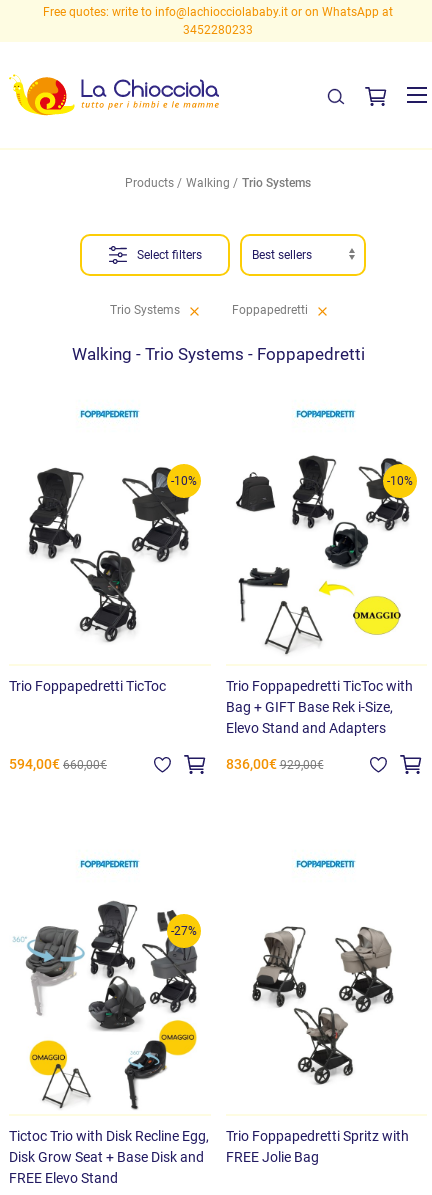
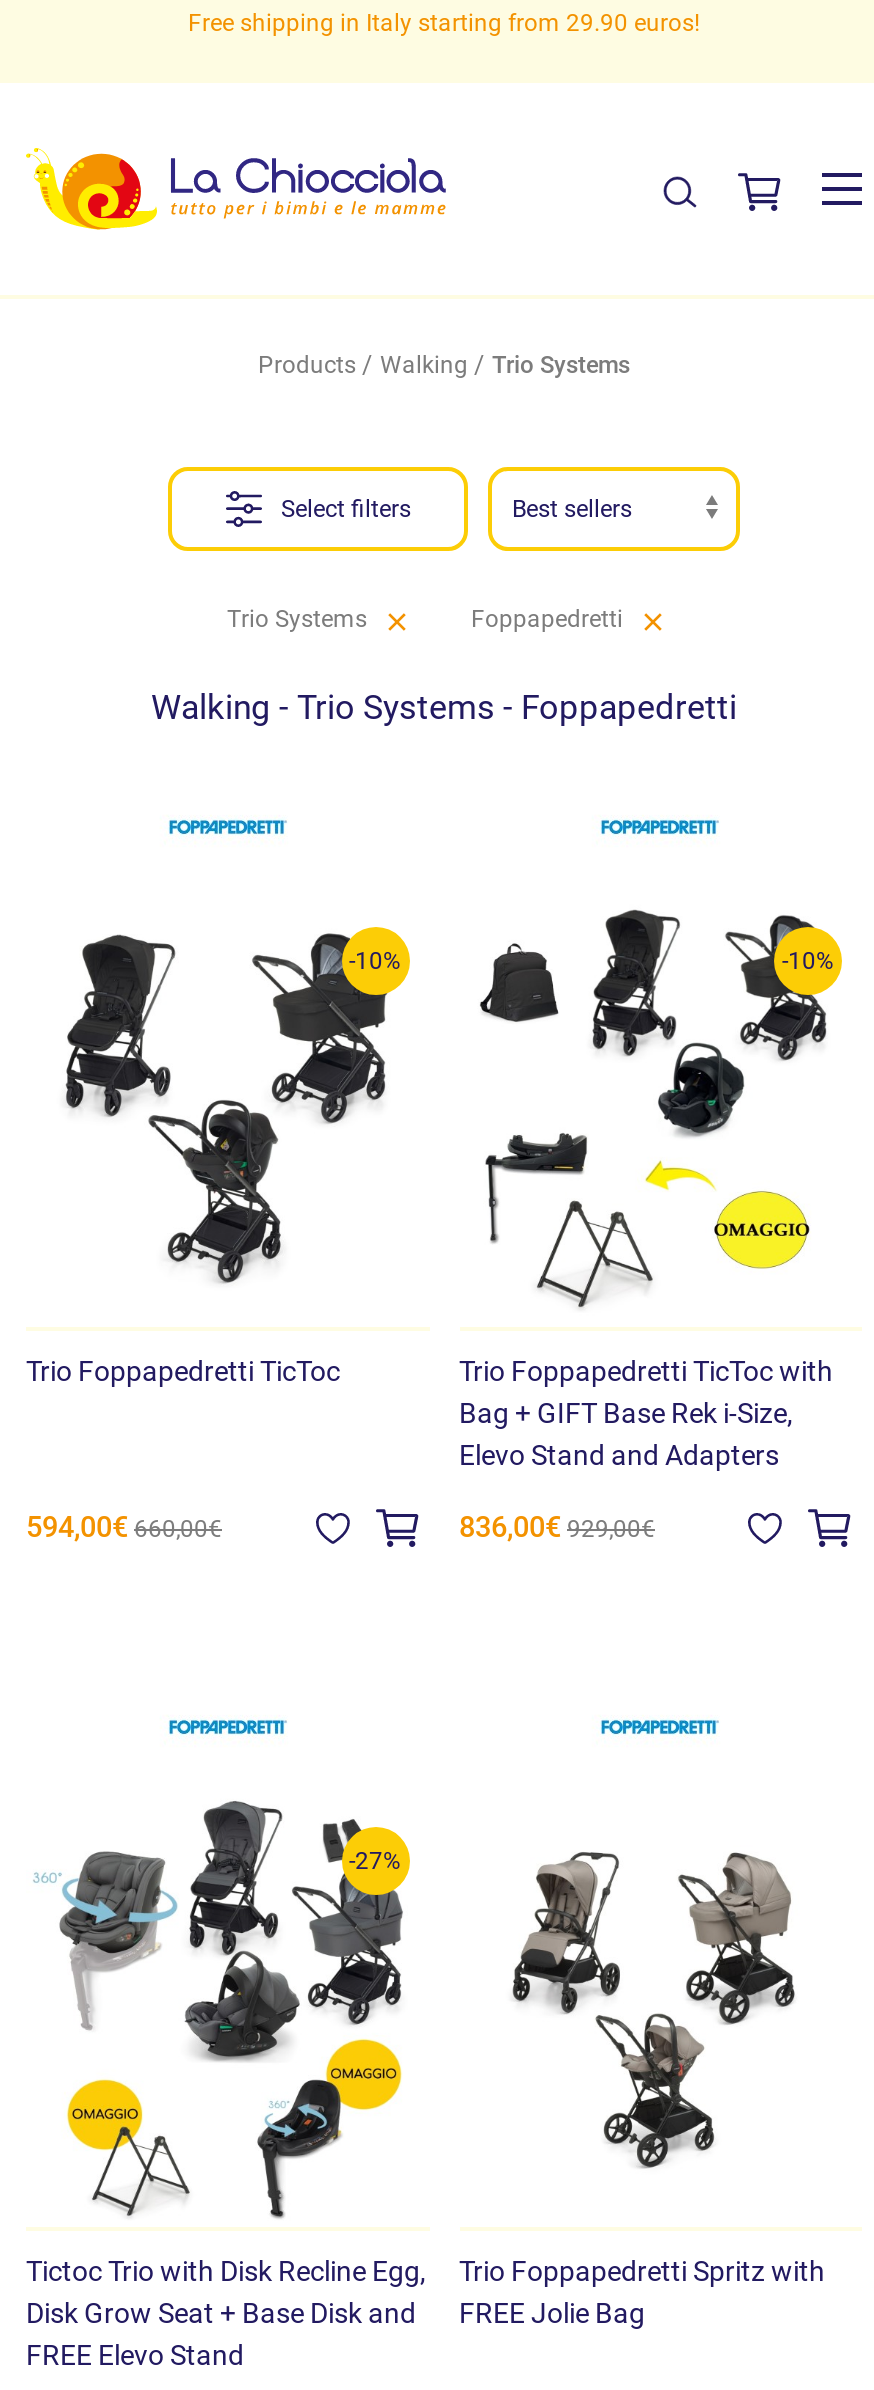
[43,5,393,37] Free quotes: write to info@lachiocciolababy.it or on WhatsApp at | 3452280233 -> [188,9,700,37] Free shipping in Italy starting from 29.90 euros!

